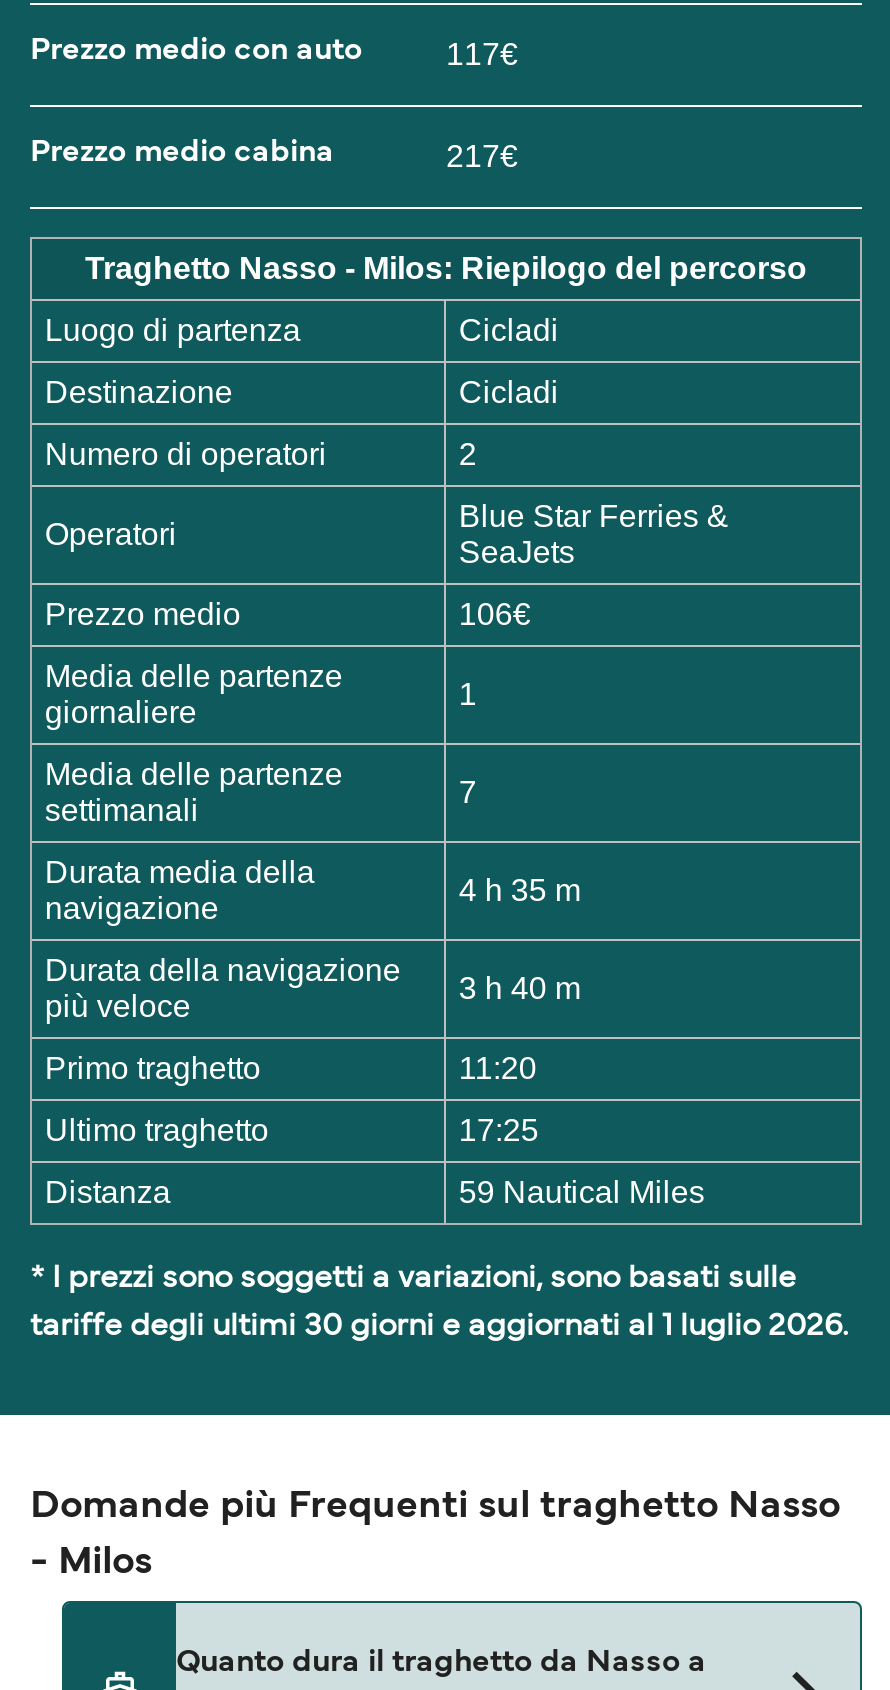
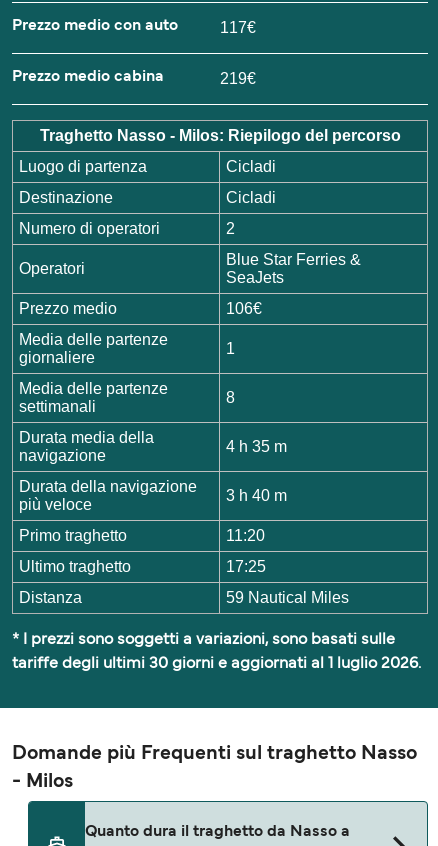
[446,139,518,173] 217€ -> [220,70,256,87] 219€
[459,775,477,809] 7 -> [226,389,235,406] 8

